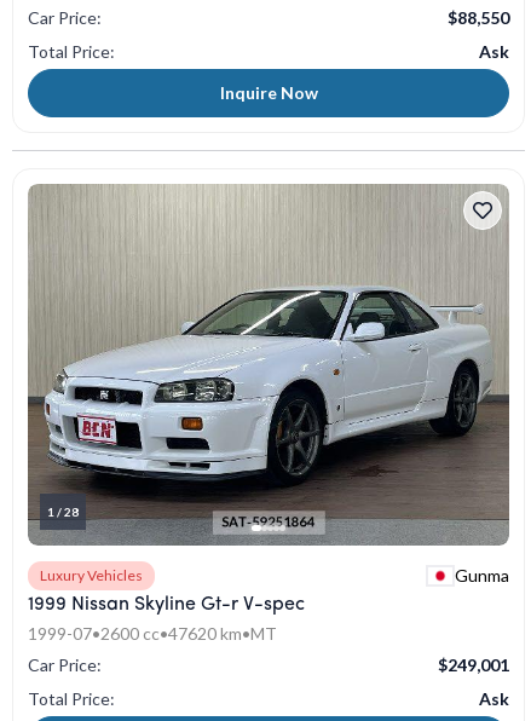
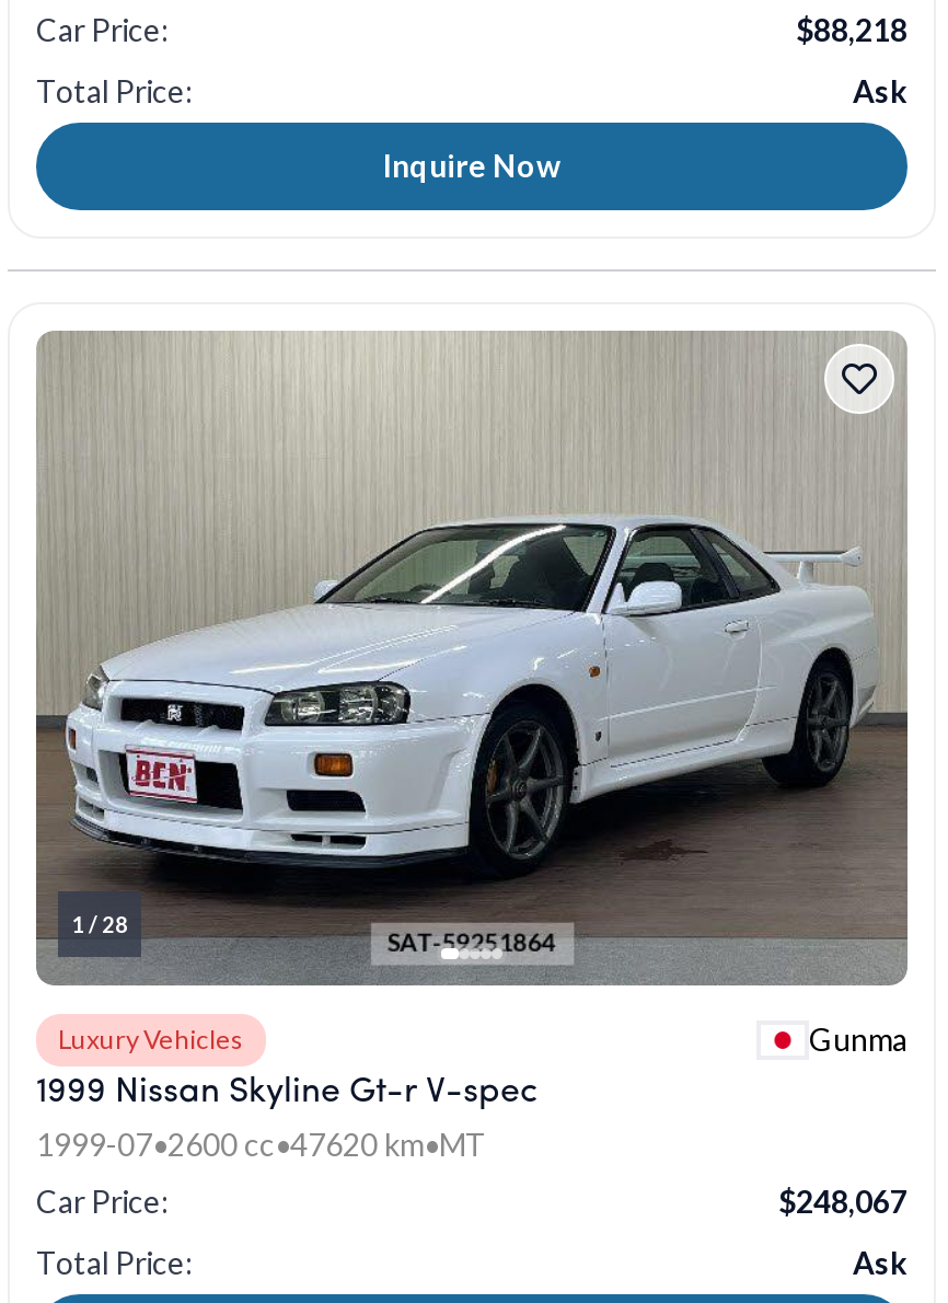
[448,8,509,28] $88,550 -> [796,12,907,49] $88,218
[438,654,509,675] $249,001 -> [778,1183,907,1220] $248,067

